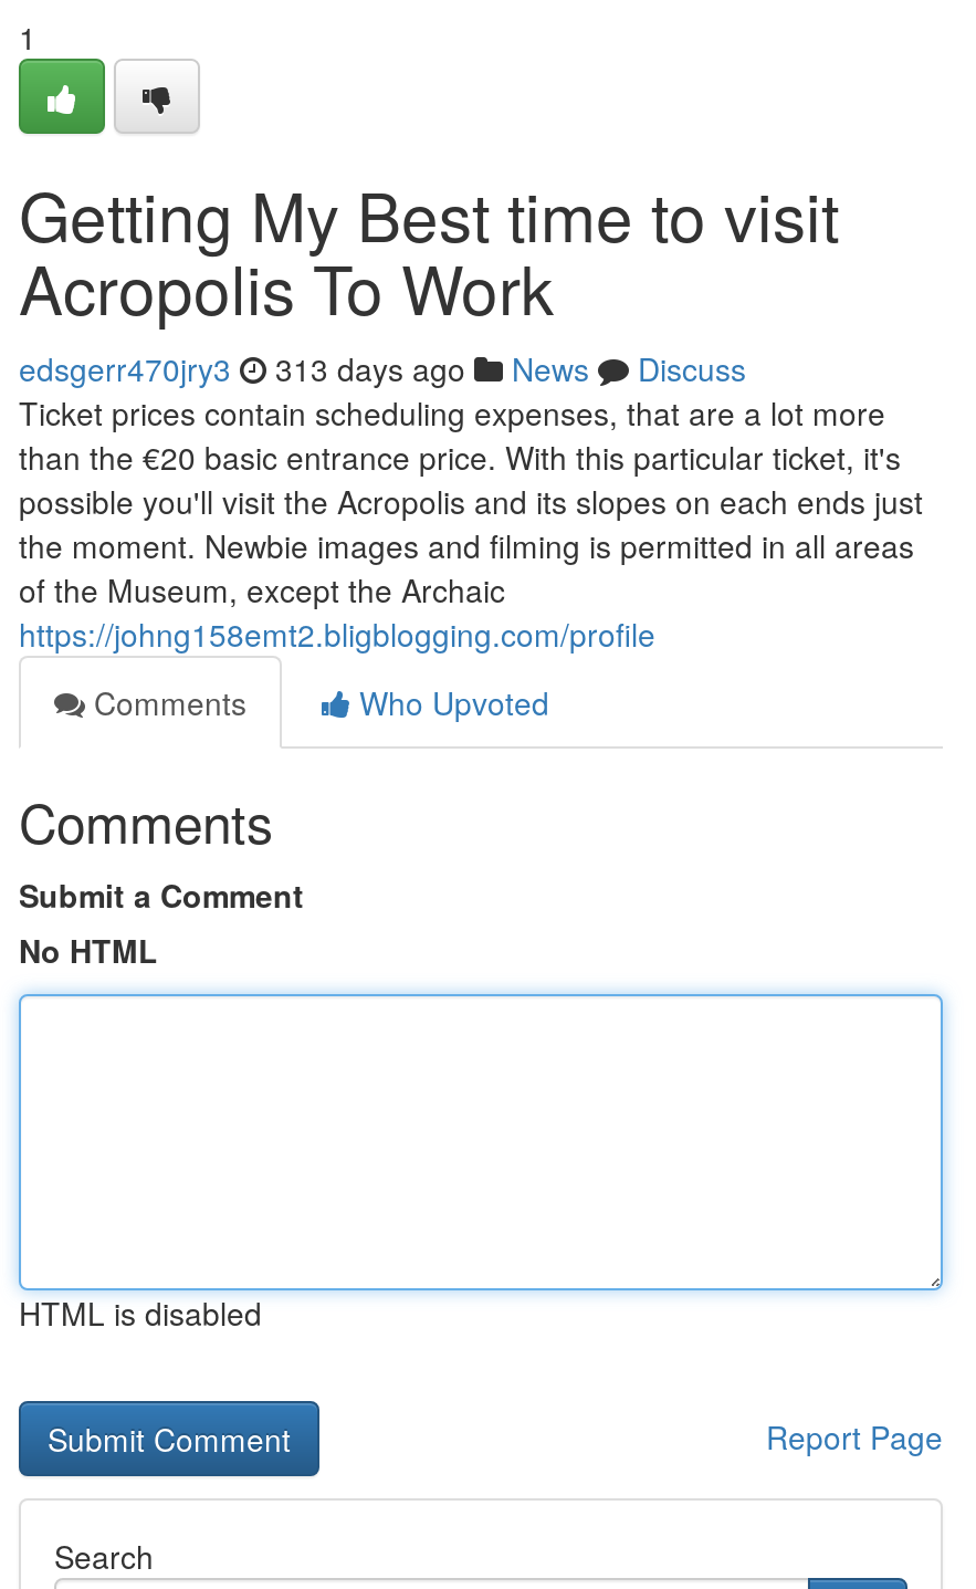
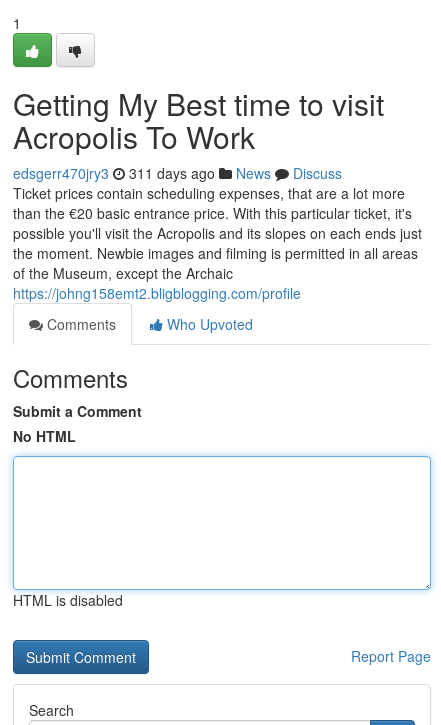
[19,346,746,390] edsgerr470jry3 313 days ago News Discuss -> [13,163,342,183] edsgerr470jry3 311 days ago News Discuss

